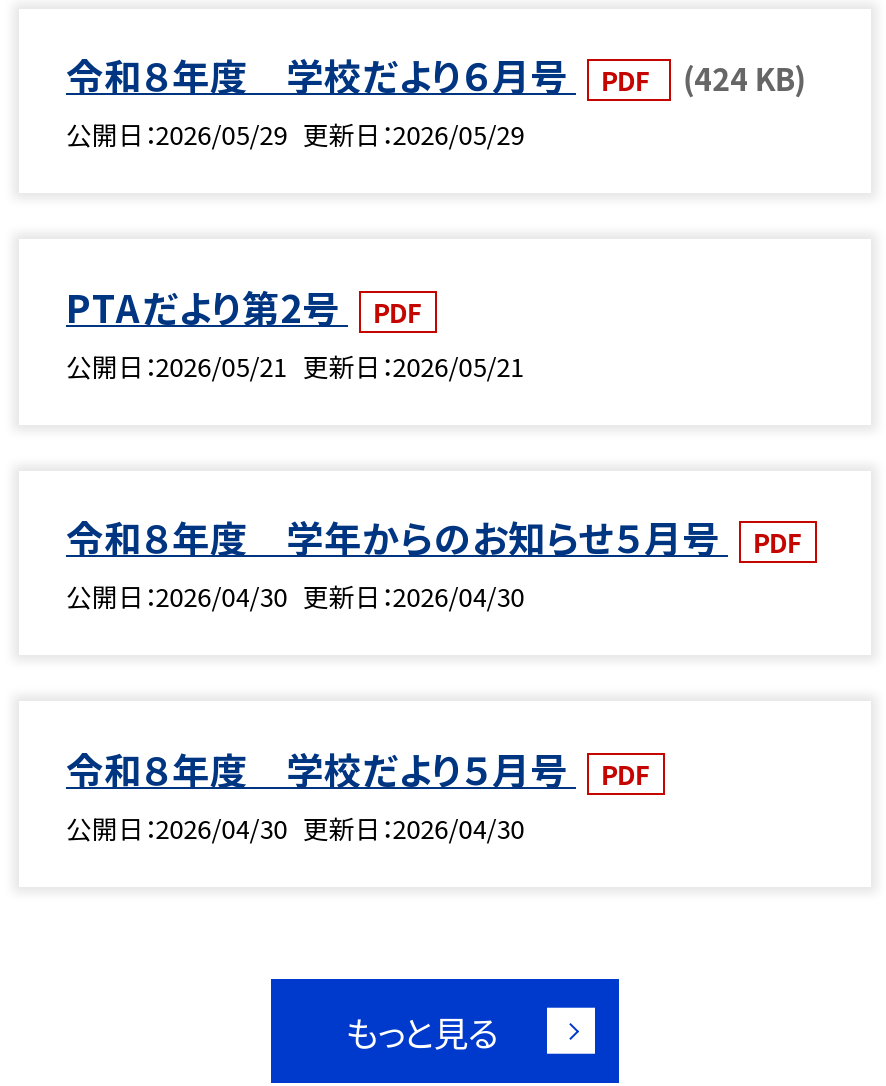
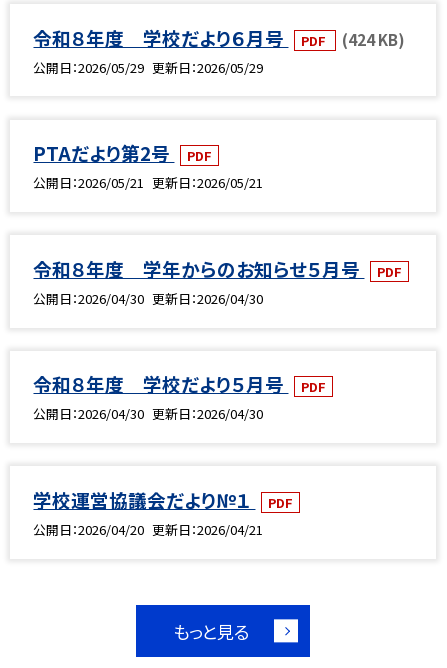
none -> [33,486,293,539] 学校運営協議会だより№１ | PDF | 公開日 2026/04/20 更新日 2026/04/21

